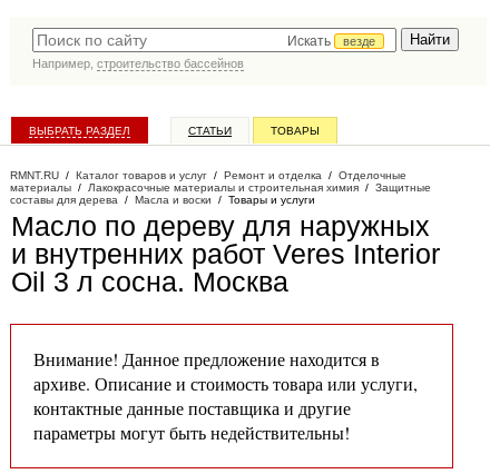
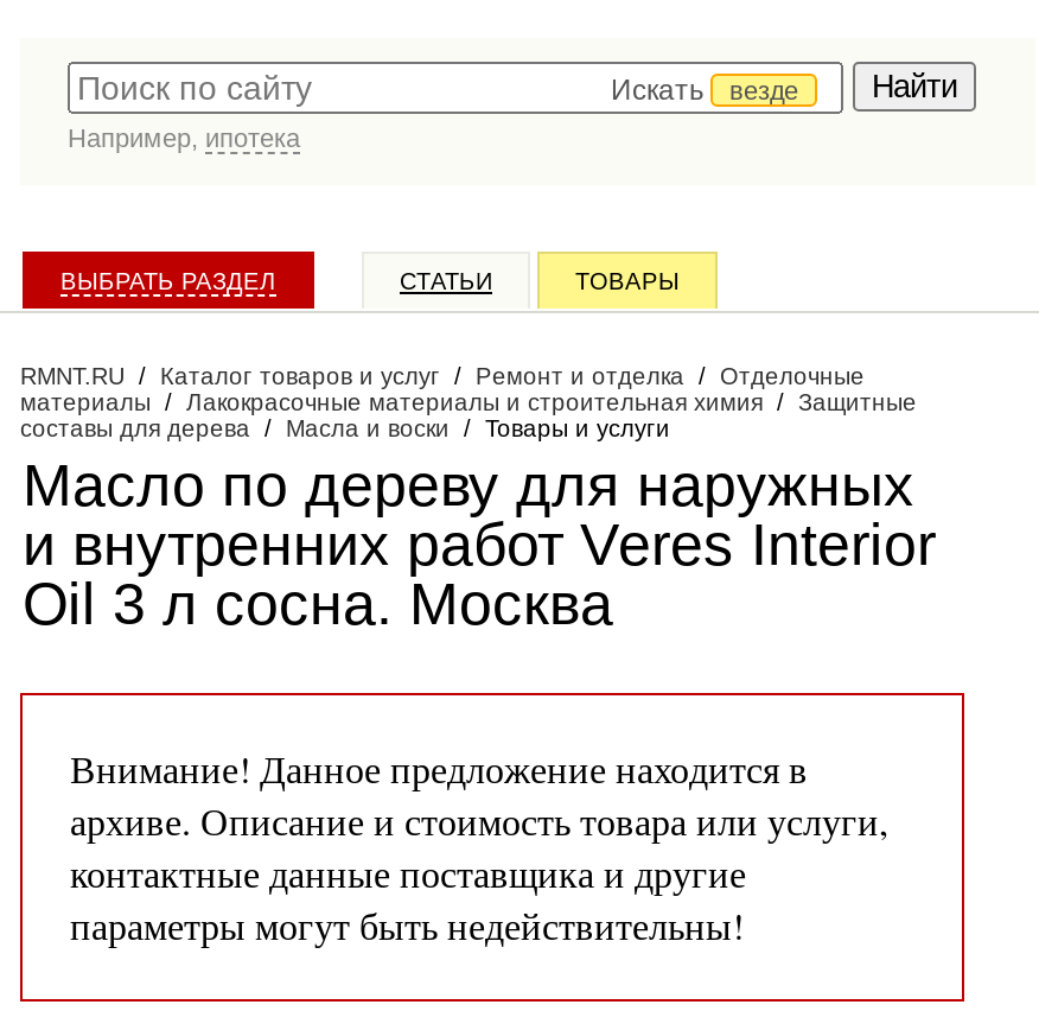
[32,57,244,70] Например, строительство бассейнов -> [68,123,300,152] Например, ипотека

